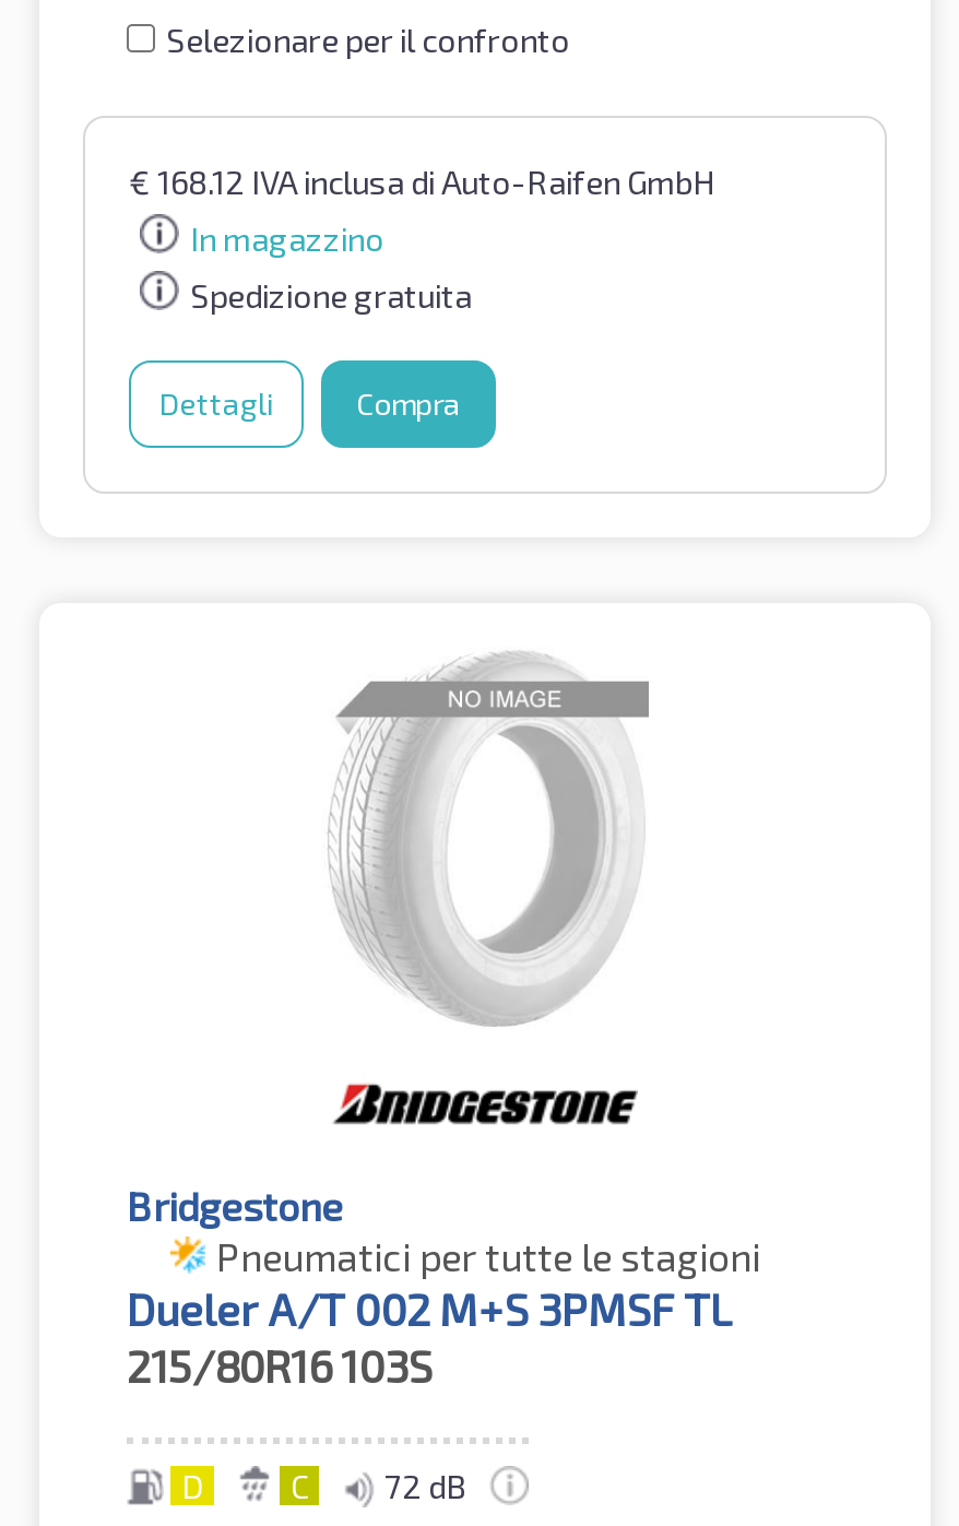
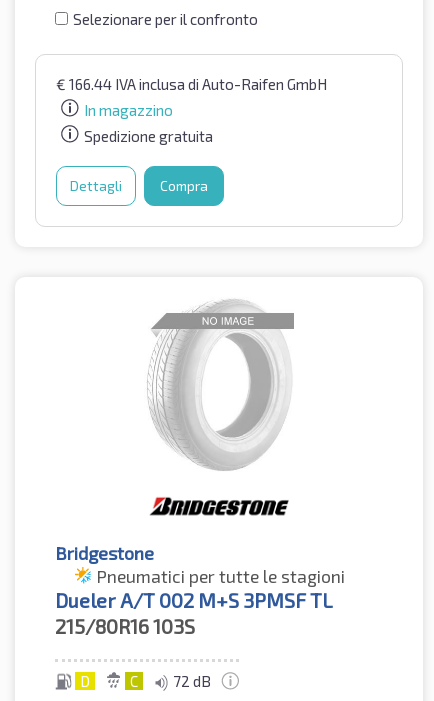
[129,162,714,201] € 168.12 IVA inclusa di Auto-Raifen GmbH -> [56,75,327,93] € 166.44 IVA inclusa di Auto-Raifen GmbH

